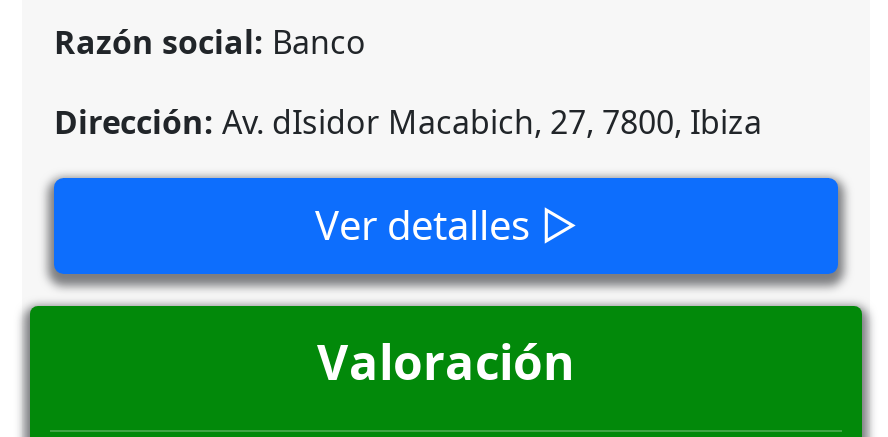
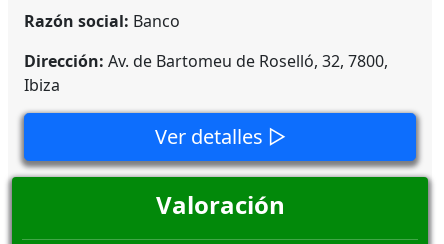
[54,100,762,144] Dirección: Av. dIsidor Macabich, 27, 7800, Ibiza -> [24,50,388,96] Dirección: Av. de Bartomeu de Roselló, 32, 7800, | Ibiza

